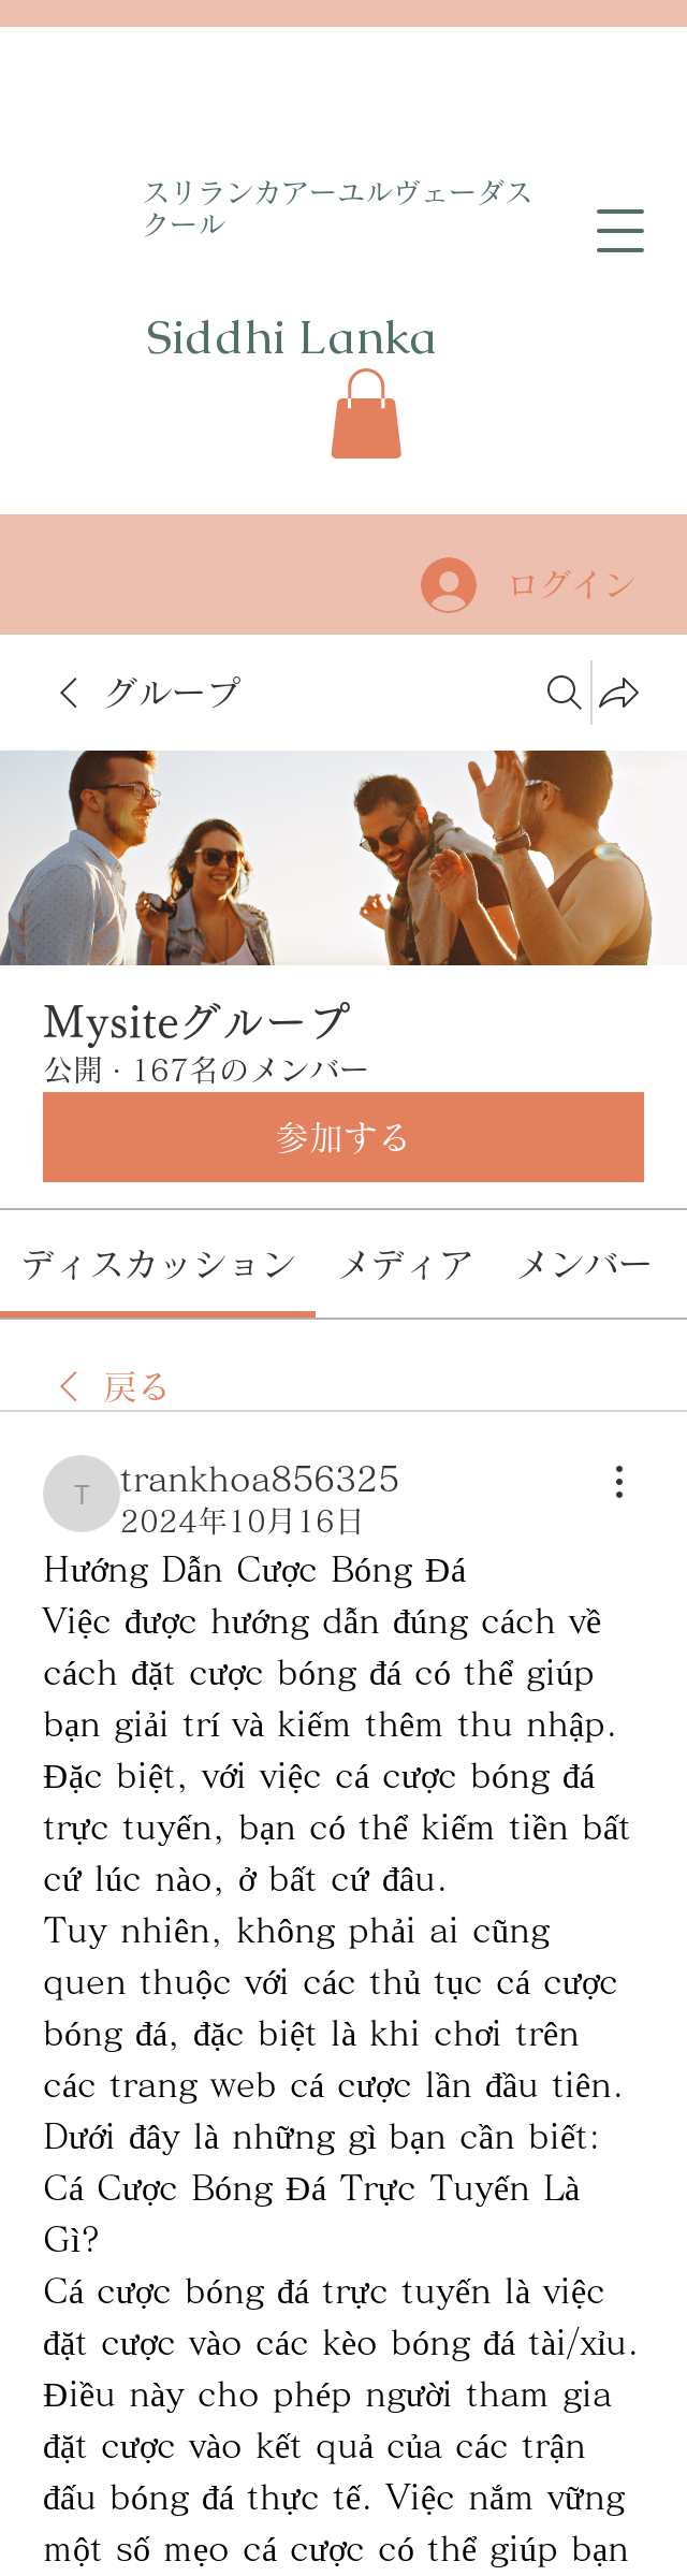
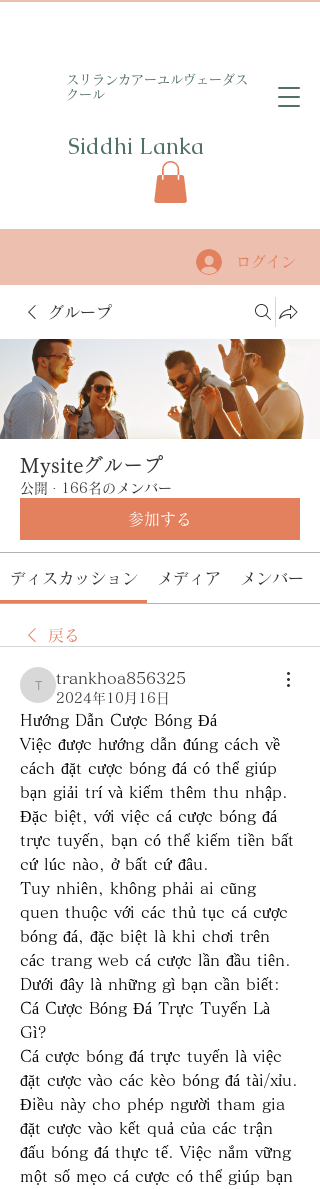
[43,1055,369,1085] 公開 · 167名のメンバー -> [20,481,172,495] 公開 · 166名のメンバー

